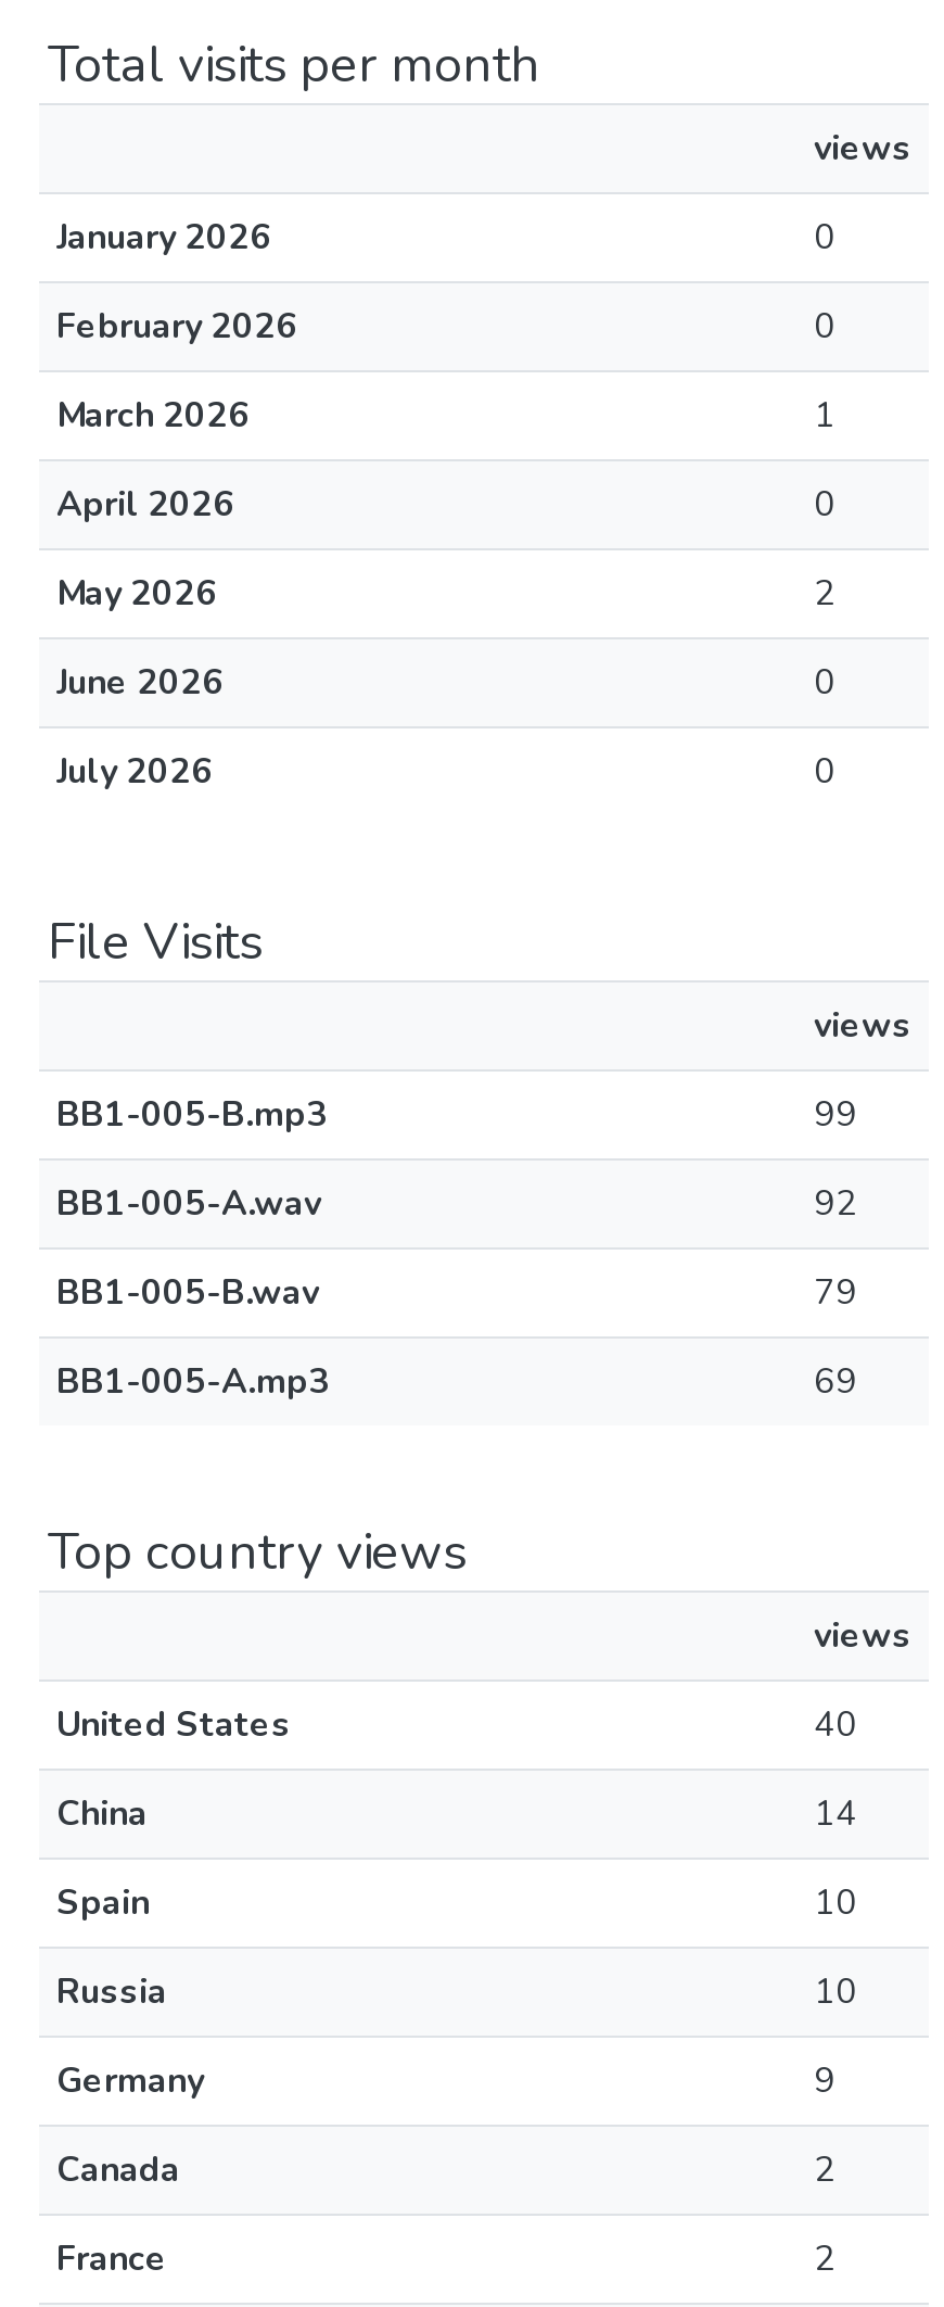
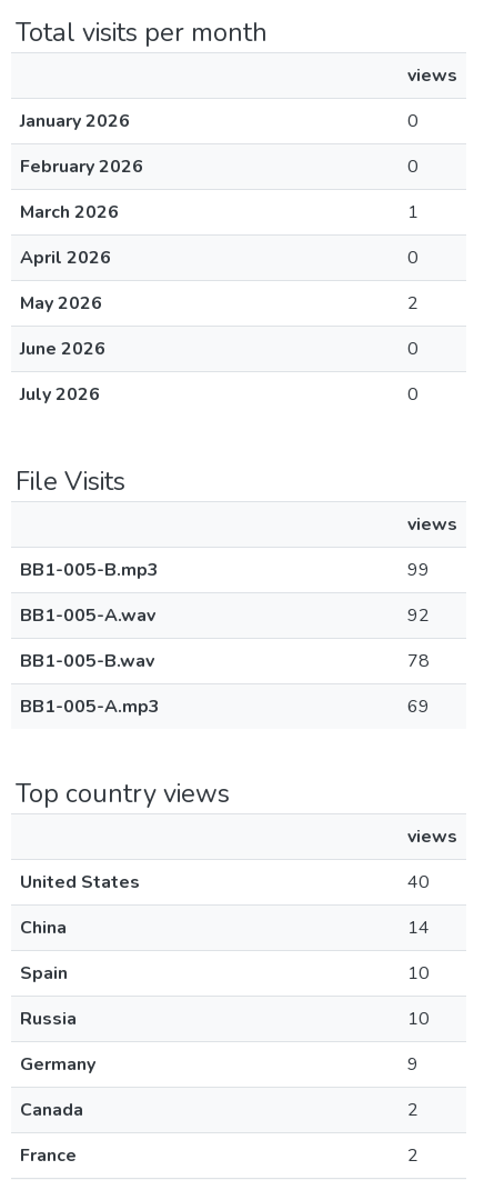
[814,1269,857,1317] 79 -> [407,649,430,673] 78

